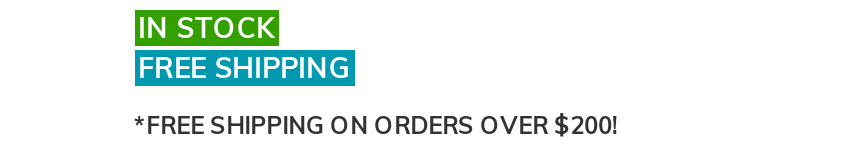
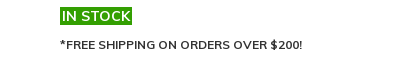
[138,50,350,86] FREE SHIPPING -> none

